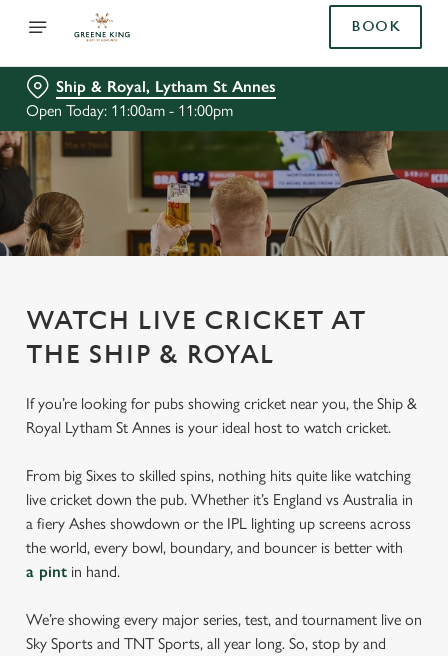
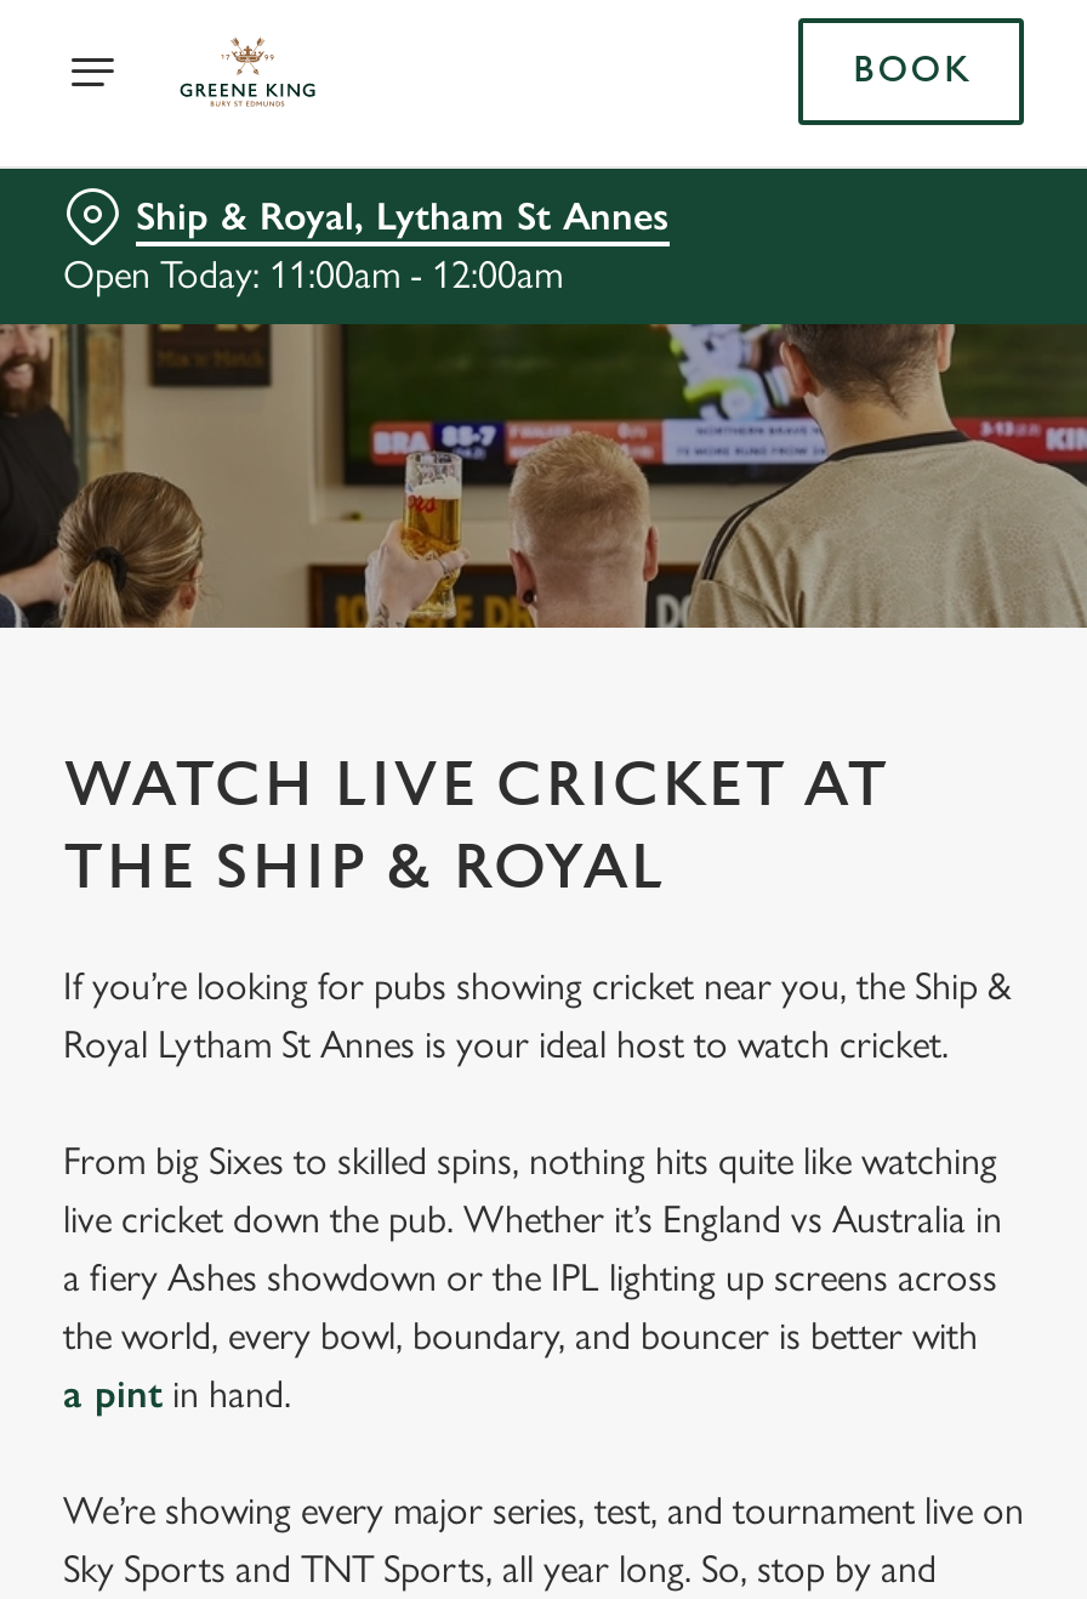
[26,101,233,120] Open Today: 11:00am - 11:00pm -> [63,251,563,297] Open Today: 11:00am - 12:00am

